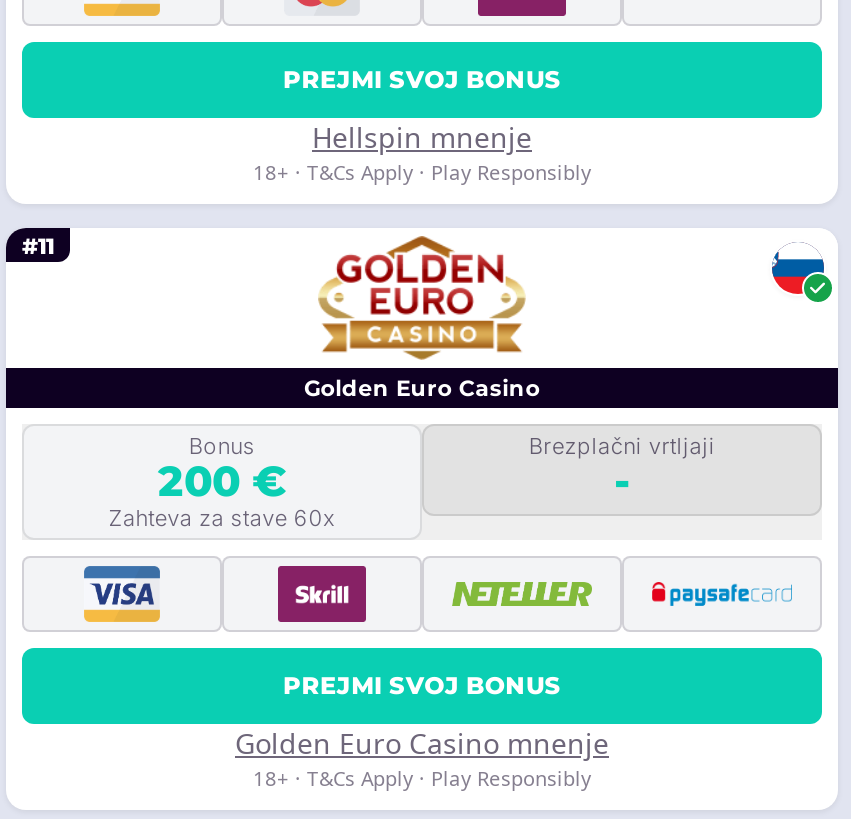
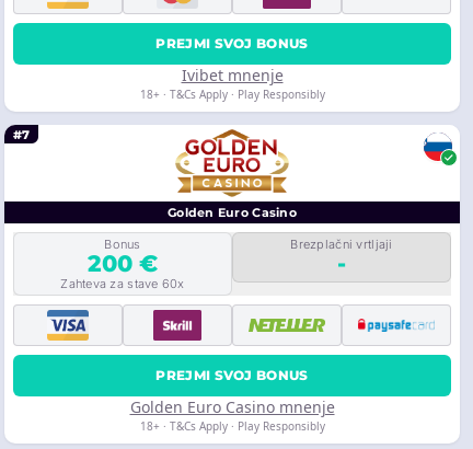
[312,118,532,156] Hellspin mnenje -> [181,65,283,85] Ivibet mnenje
[22,232,54,260] #11 -> [13,127,30,142] #7

